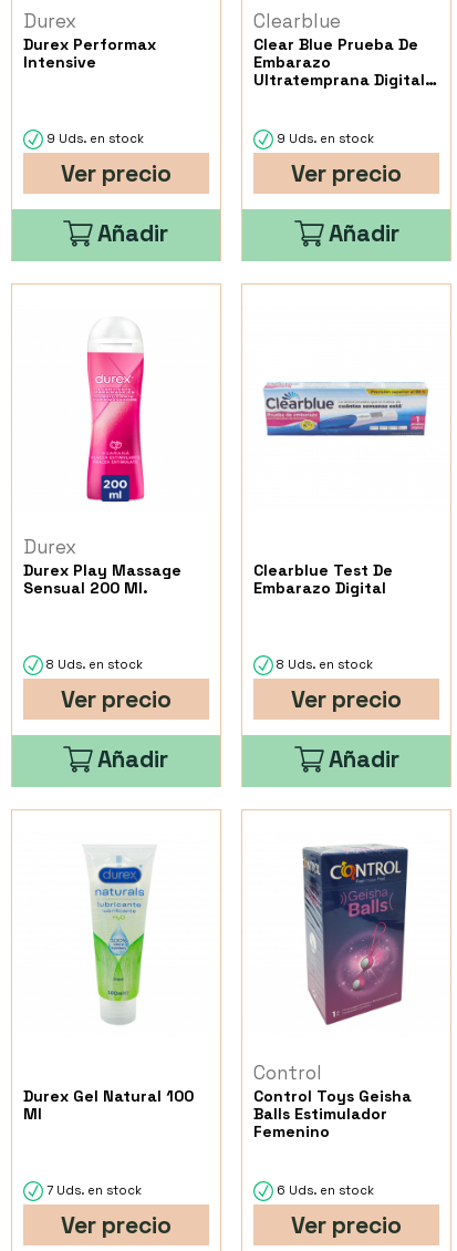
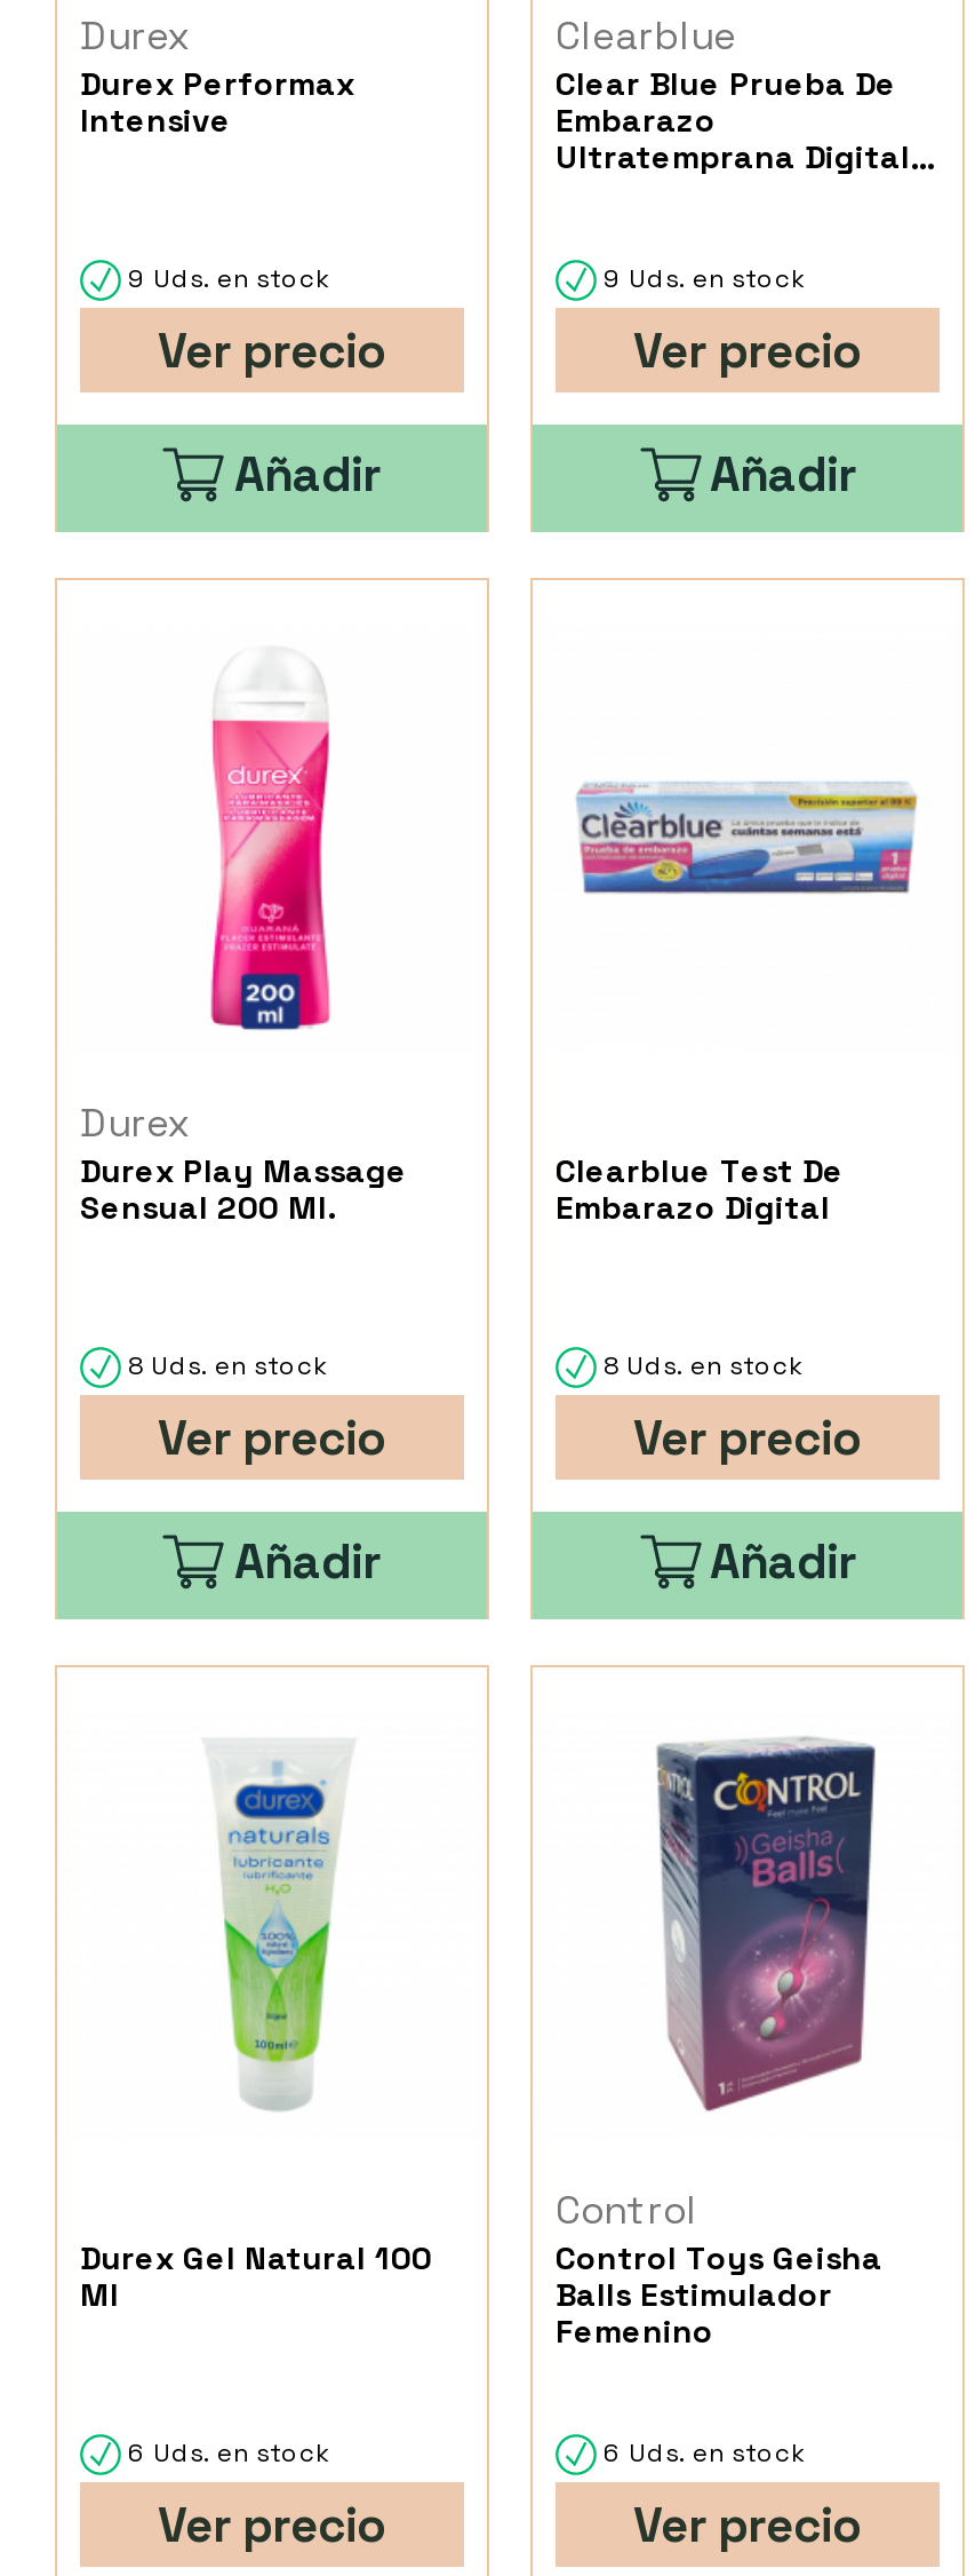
[43,1183,142,1198] 7 Uds. en stock -> [121,2437,329,2469] 6 Uds. en stock

